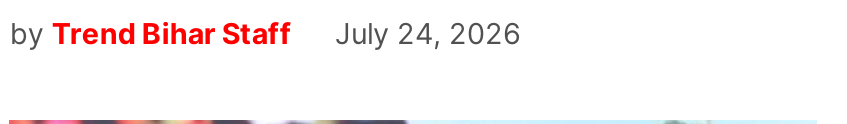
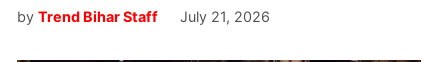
[10,16,521,50] by Trend Bihar Staff July 24, 2026 -> [17,8,270,25] by Trend Bihar Staff July 21, 2026

